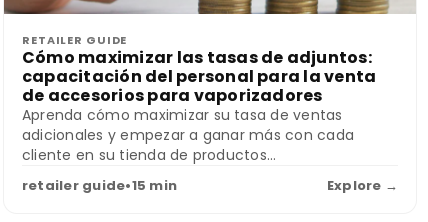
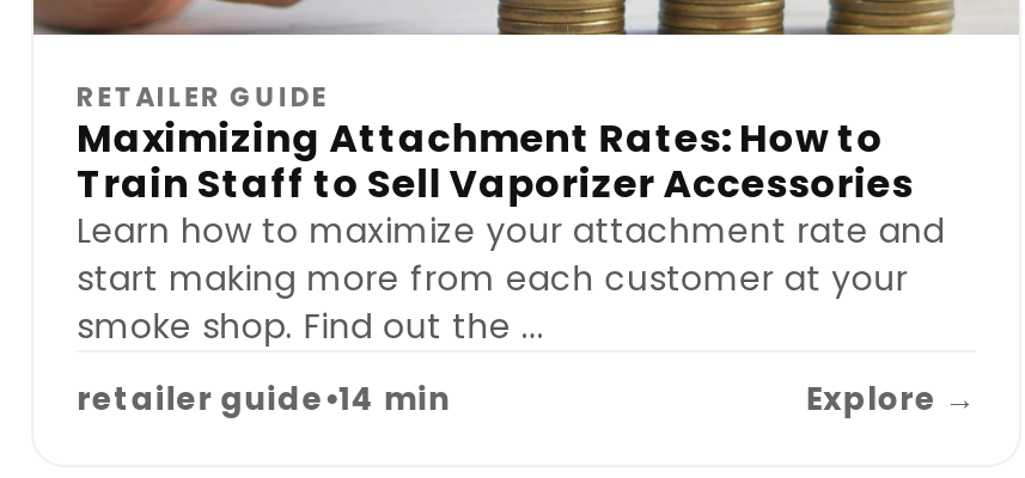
[22,46,376,165] Cómo maximizar las tasas de adjuntos: | capacitación del personal para la venta | de accesorios para vaporizadores | Aprenda cómo maximizar su tasa de ventas | adicionales y empezar a ganar más con cada | cliente en su tienda de productos... -> [77,110,945,349] Maximizing Attachment Rates: How to | Train Staff to Sell Vaporizer Accessories | Learn how to maximize your attachment rate and | start making more from each customer at your | smoke shop. Find out the ...
[22,176,177,195] retailer guide•15 min -> [77,375,450,421] retailer guide•14 min

